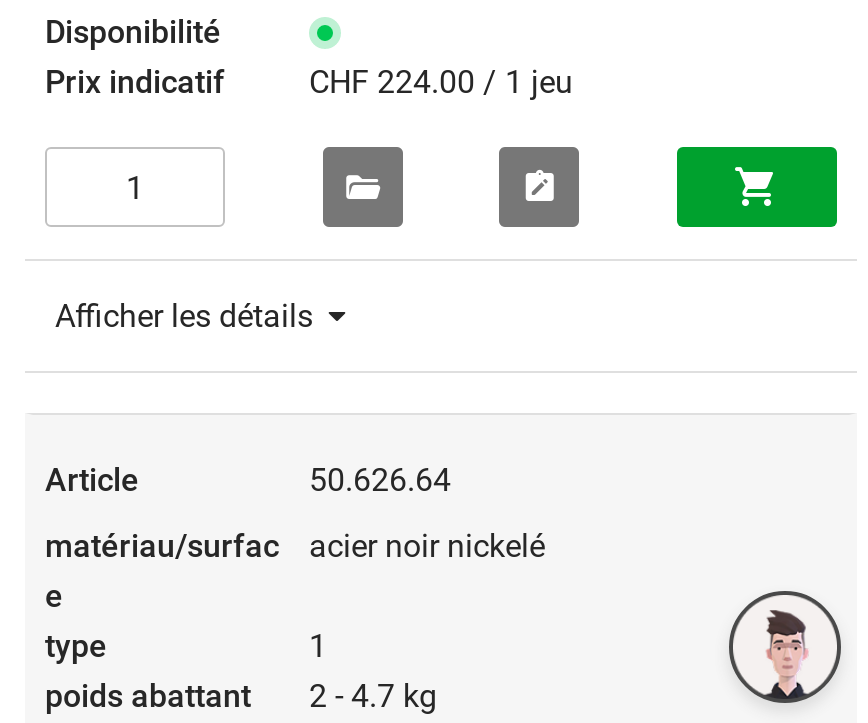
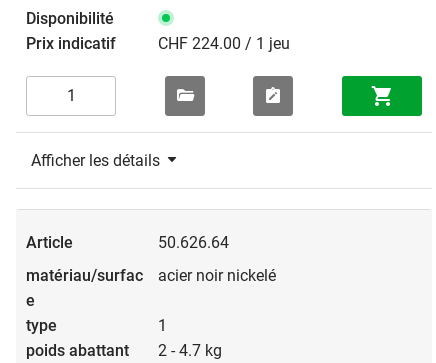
[727,589,843,705] [image] -> none

